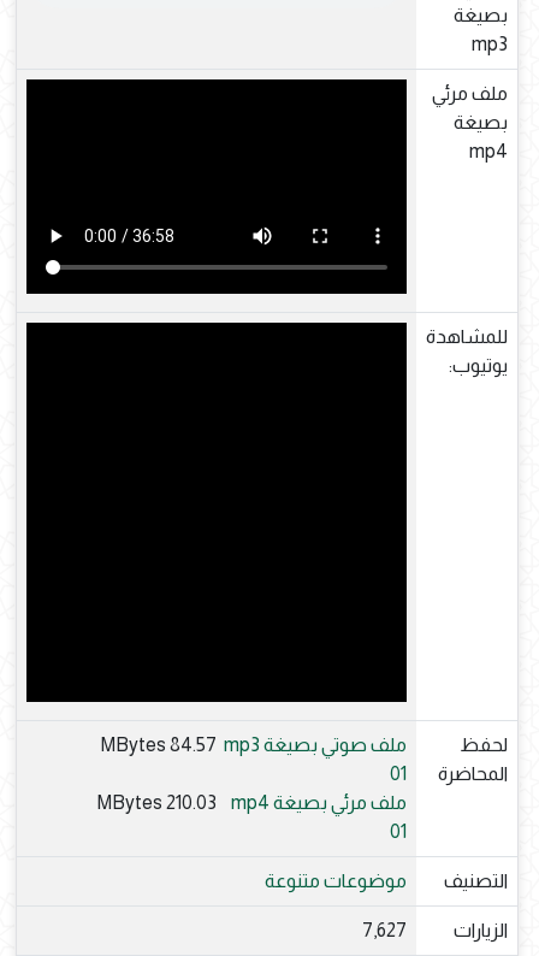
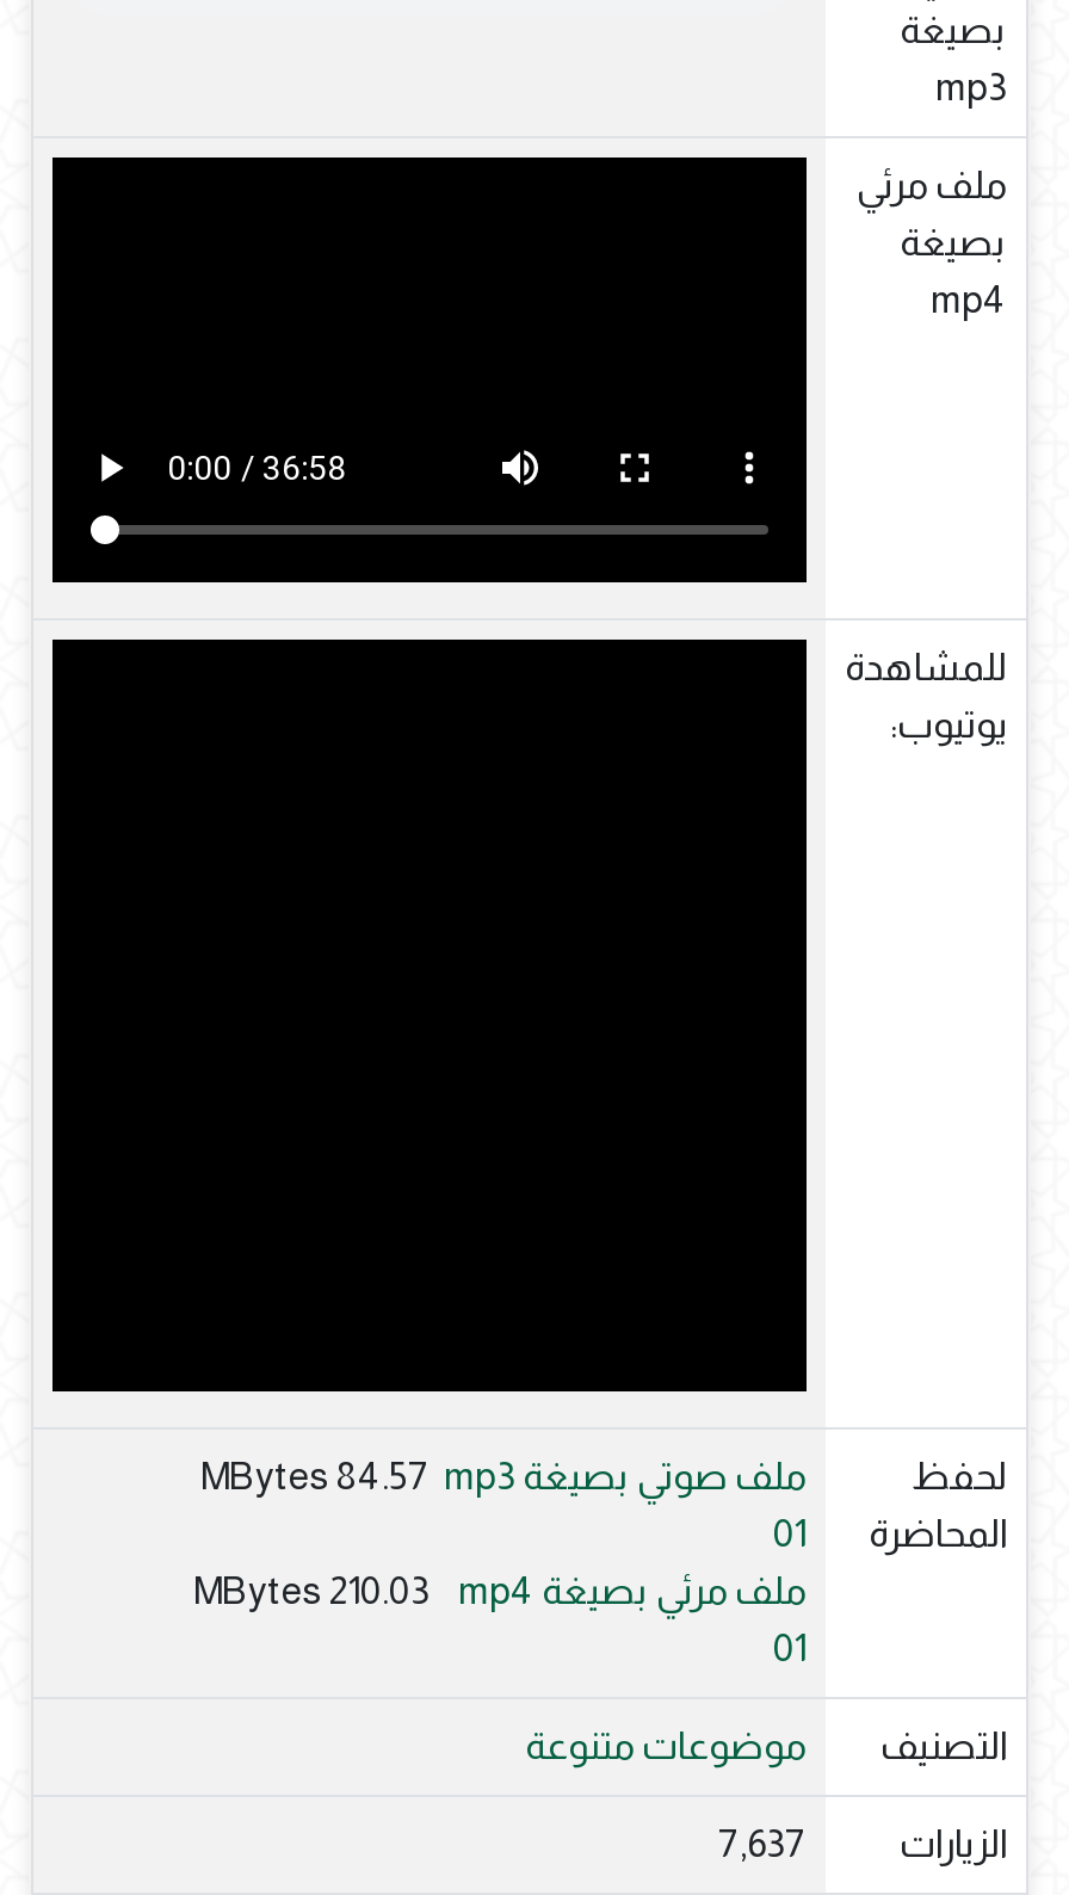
[362,920,407,940] 7,627 -> [718,1823,807,1864] 7,637

